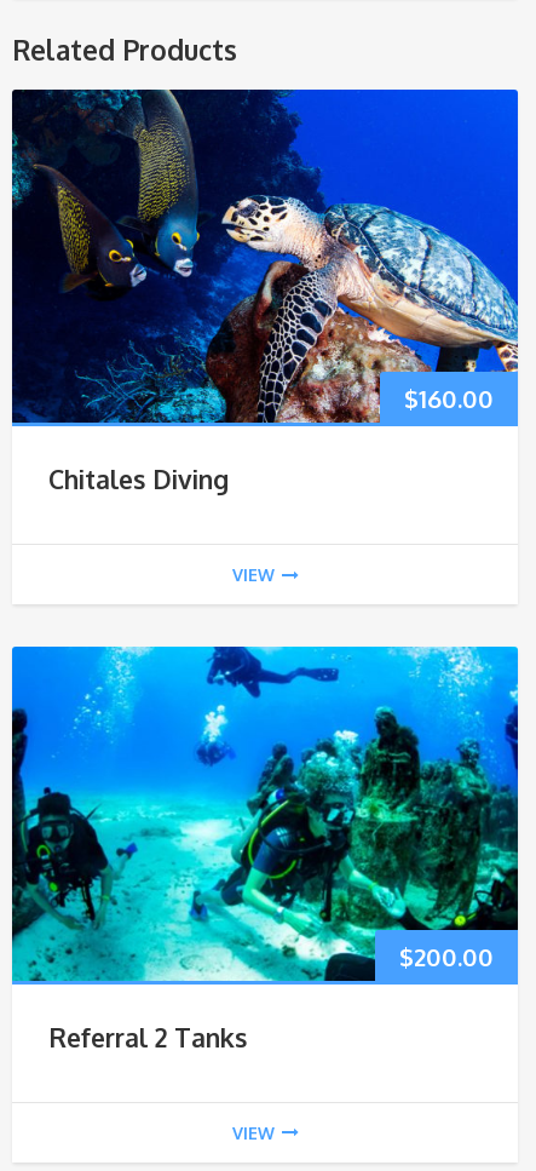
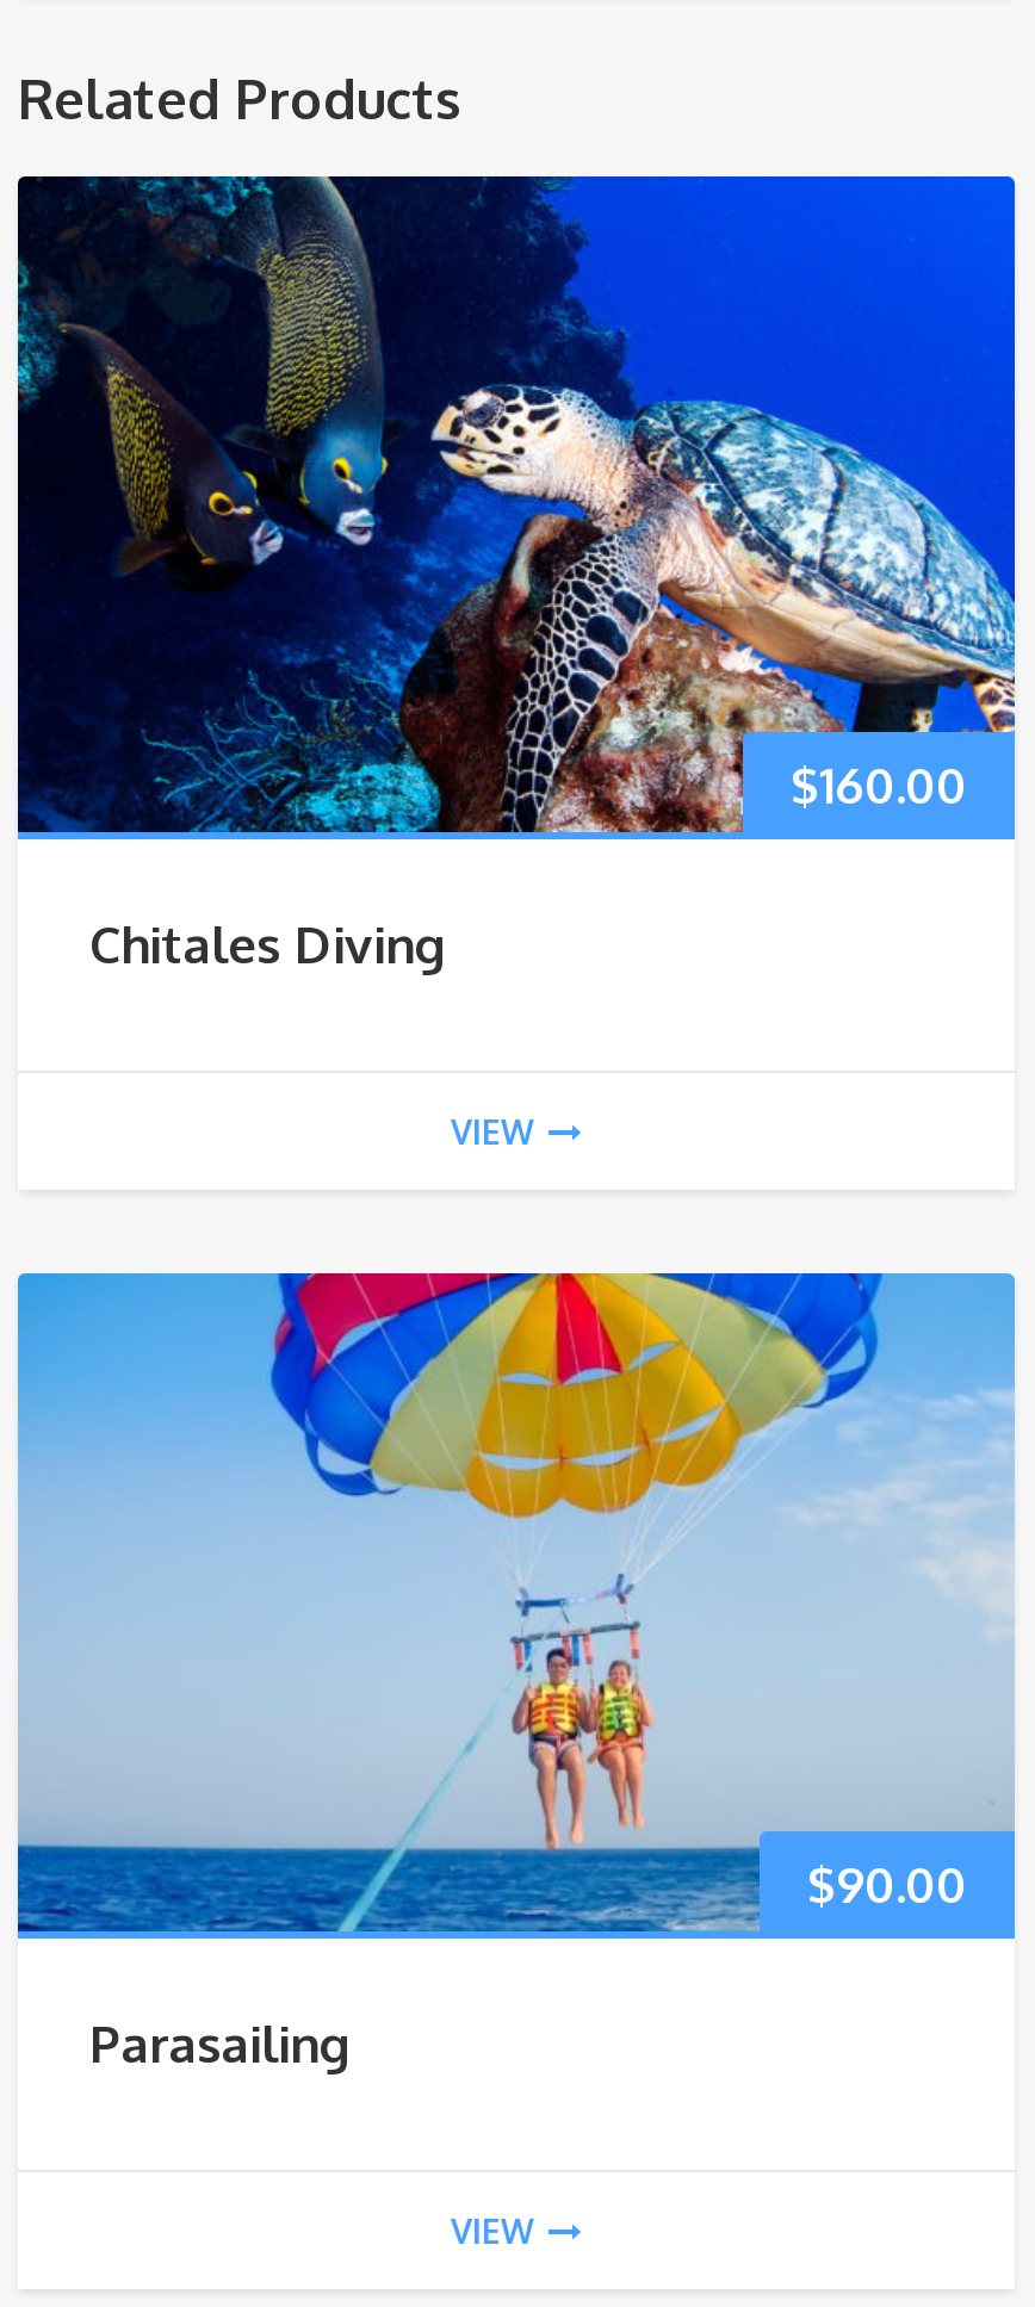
[11,645,519,982] [image] | $200.00 -> [16,1271,1015,1934] [image] | $90.00
[48,1021,247,1054] Referral 2 Tanks -> [89,2010,349,2075] Parasailing

